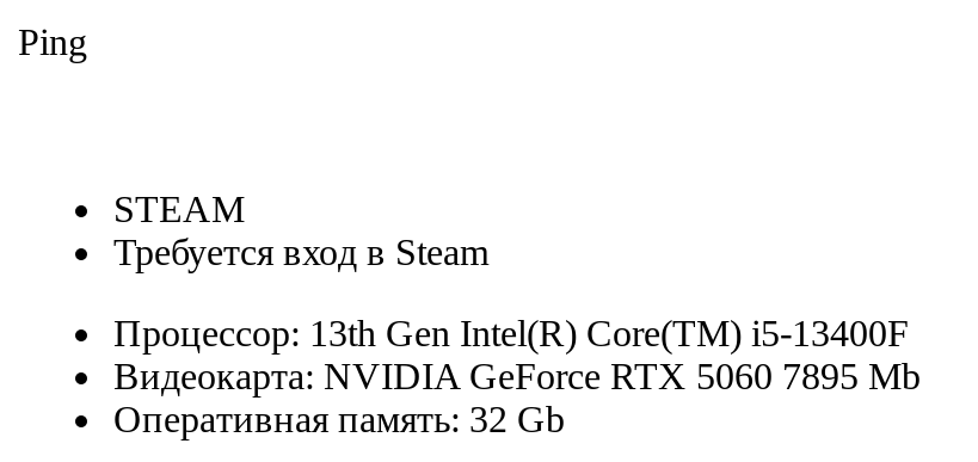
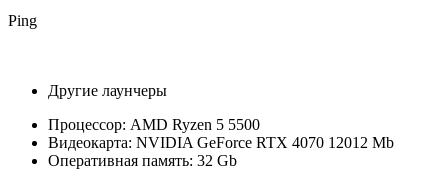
[113,188,488,272] STEAM | Требуется вход в Steam -> [48,82,167,99] Другие лаунчеры
[113,312,921,396] Процессор: 13th Gen Intel(R) Core(TM) i5-13400F | Видеокарта: NVIDIA GeForce RTX 5060 7895 Mb -> [48,116,394,151] Процессор: AMD Ryzen 5 5500 | Видеокарта: NVIDIA GeForce RTX 4070 12012 Mb

